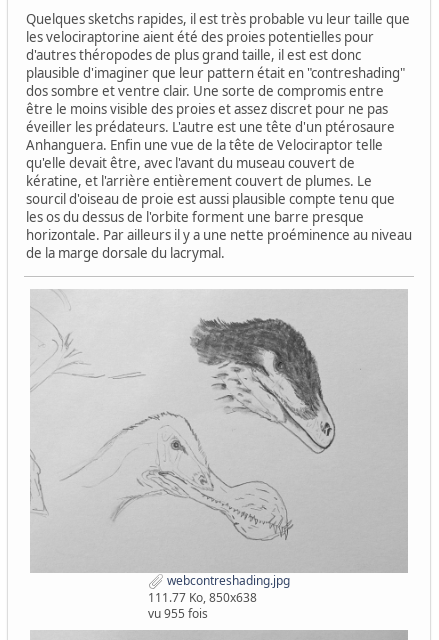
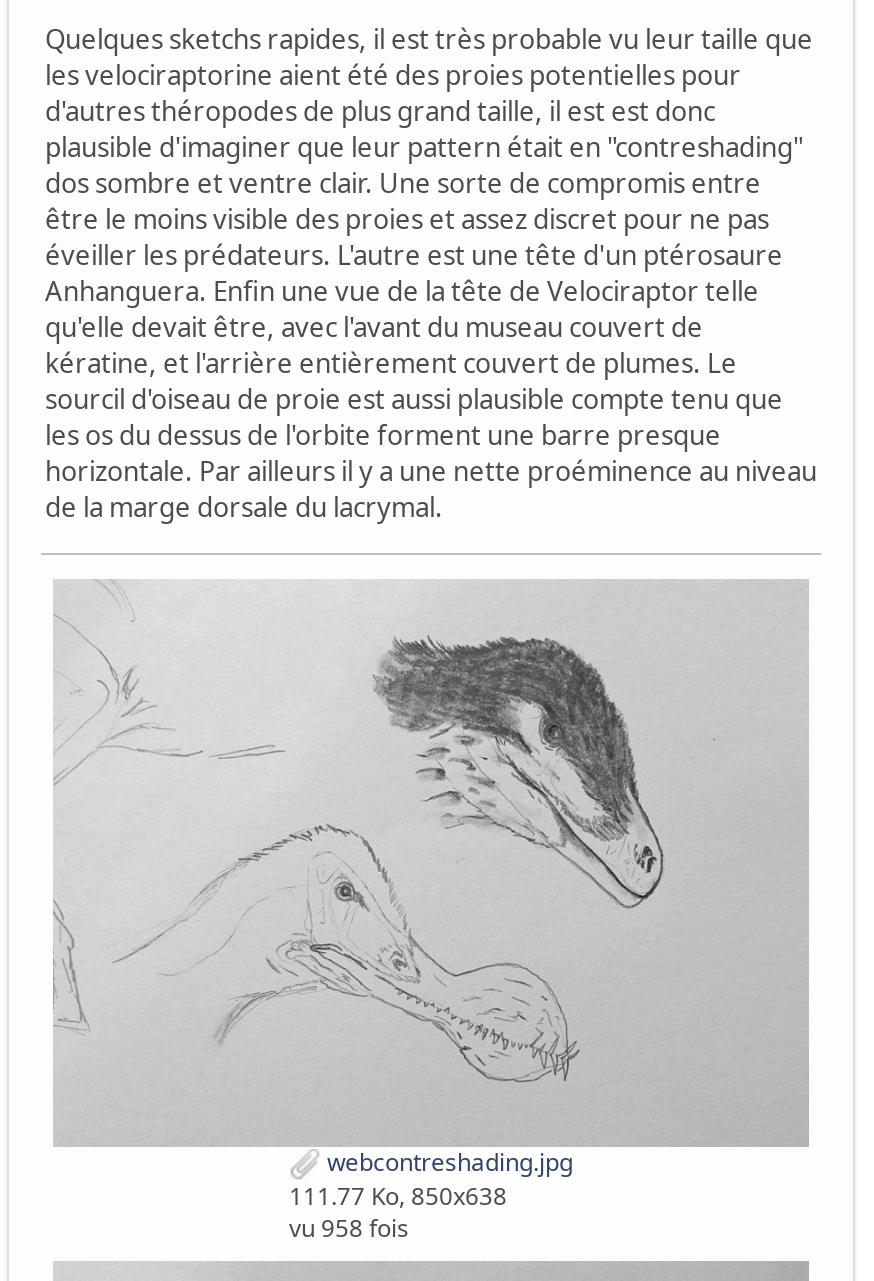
[148,605,208,622] vu 955 fois -> [289,1211,409,1245] vu 958 fois

